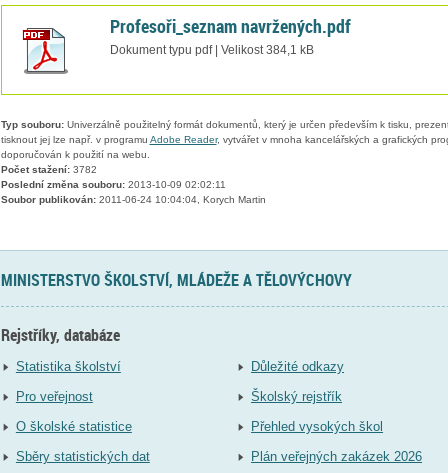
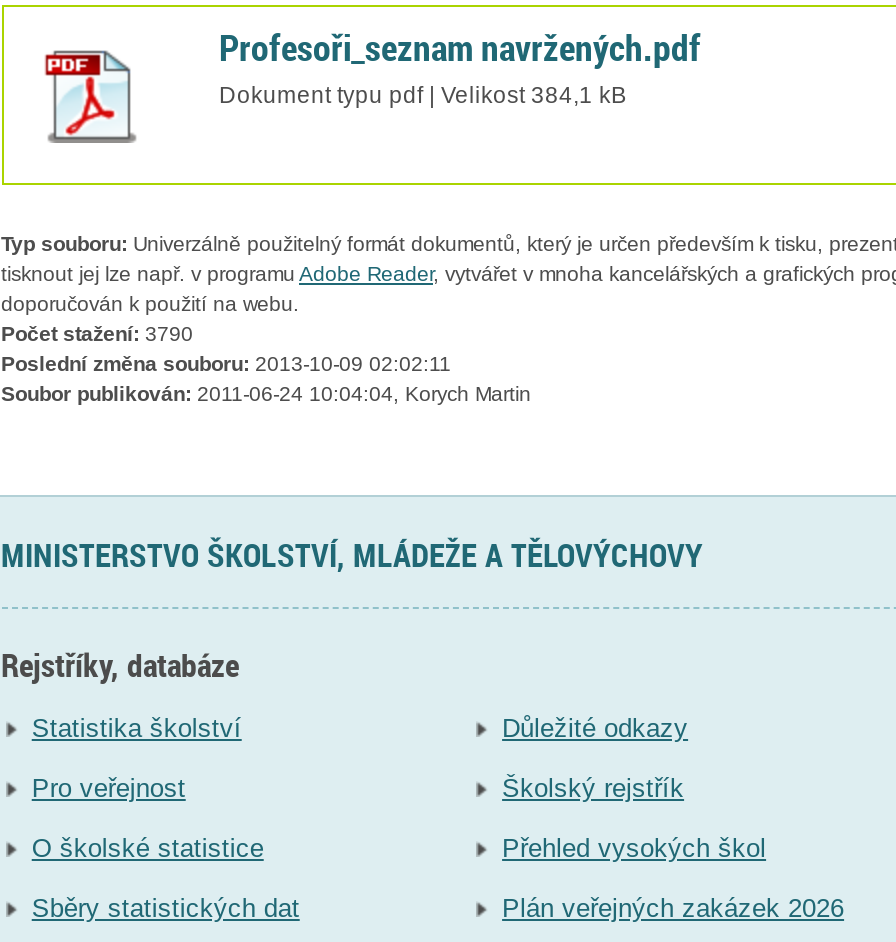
[0,164,96,175] Počet stažení: 3782 -> [1,324,193,346] Počet stažení: 3790

